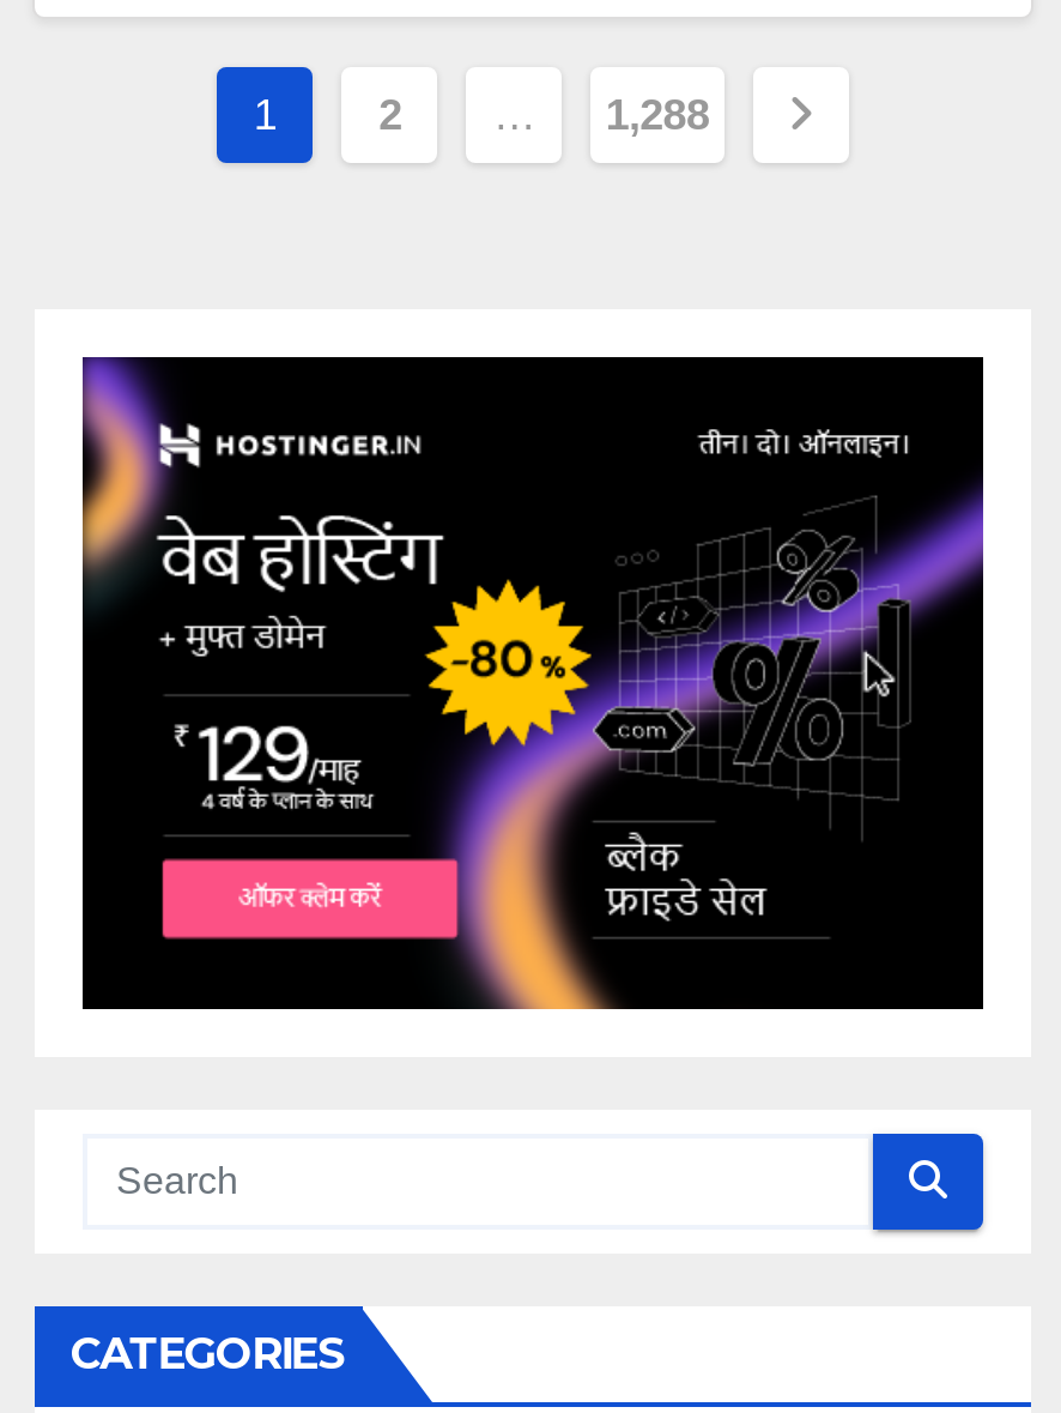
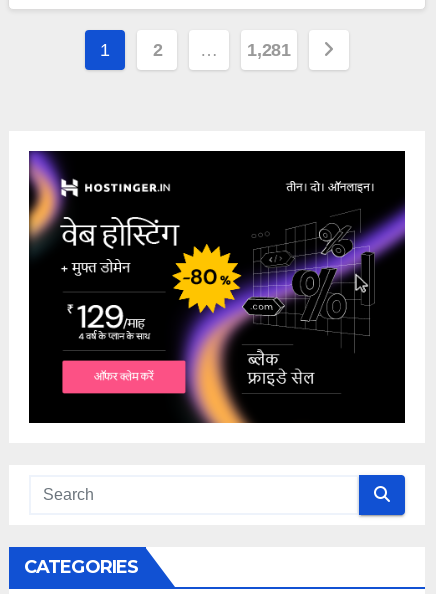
[606,91,709,139] 1,288 -> [247,40,291,60] 1,281

